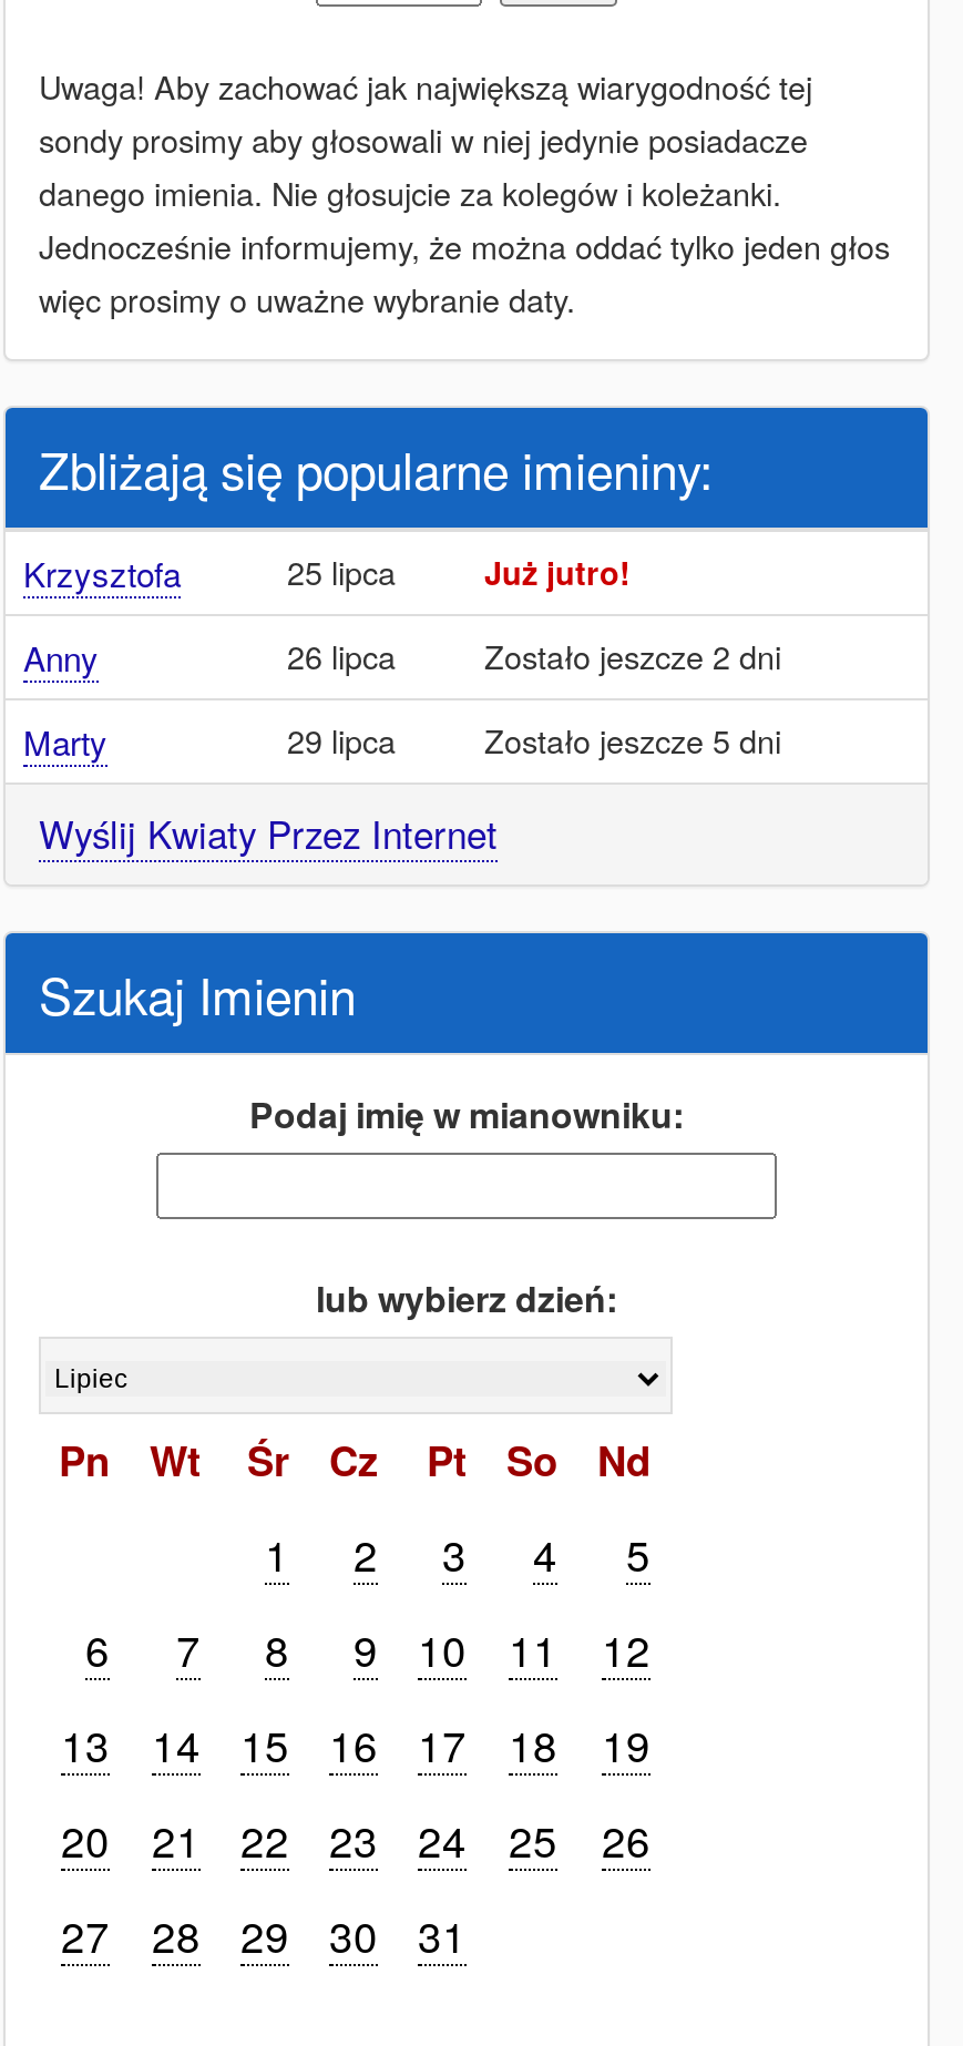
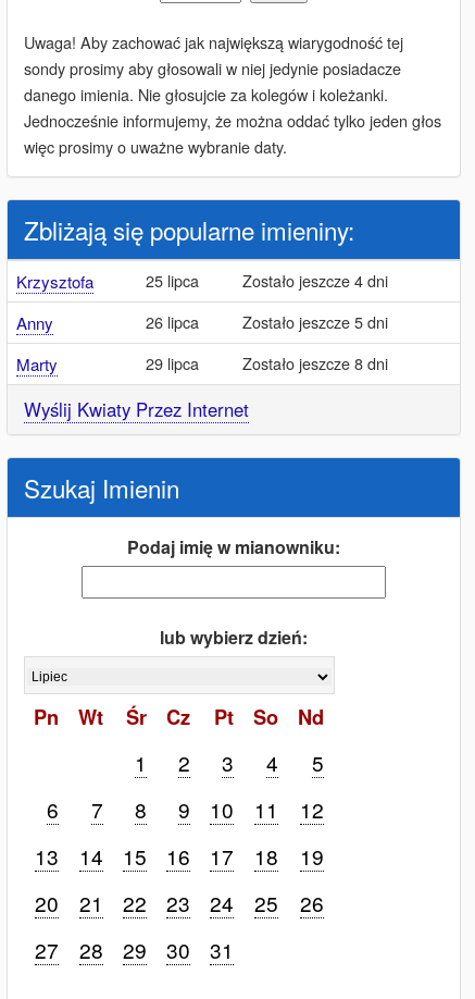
[484,550,631,594] Już jutro! -> [242,269,388,292] Zostało jeszcze 4 dni
[484,632,781,678] Zostało jeszcze 2 dni -> none
moved [484,716,781,763] -> [242,310,388,333]: Zostało jeszcze 5 dni
none -> [242,351,388,374] Zostało jeszcze 8 dni

